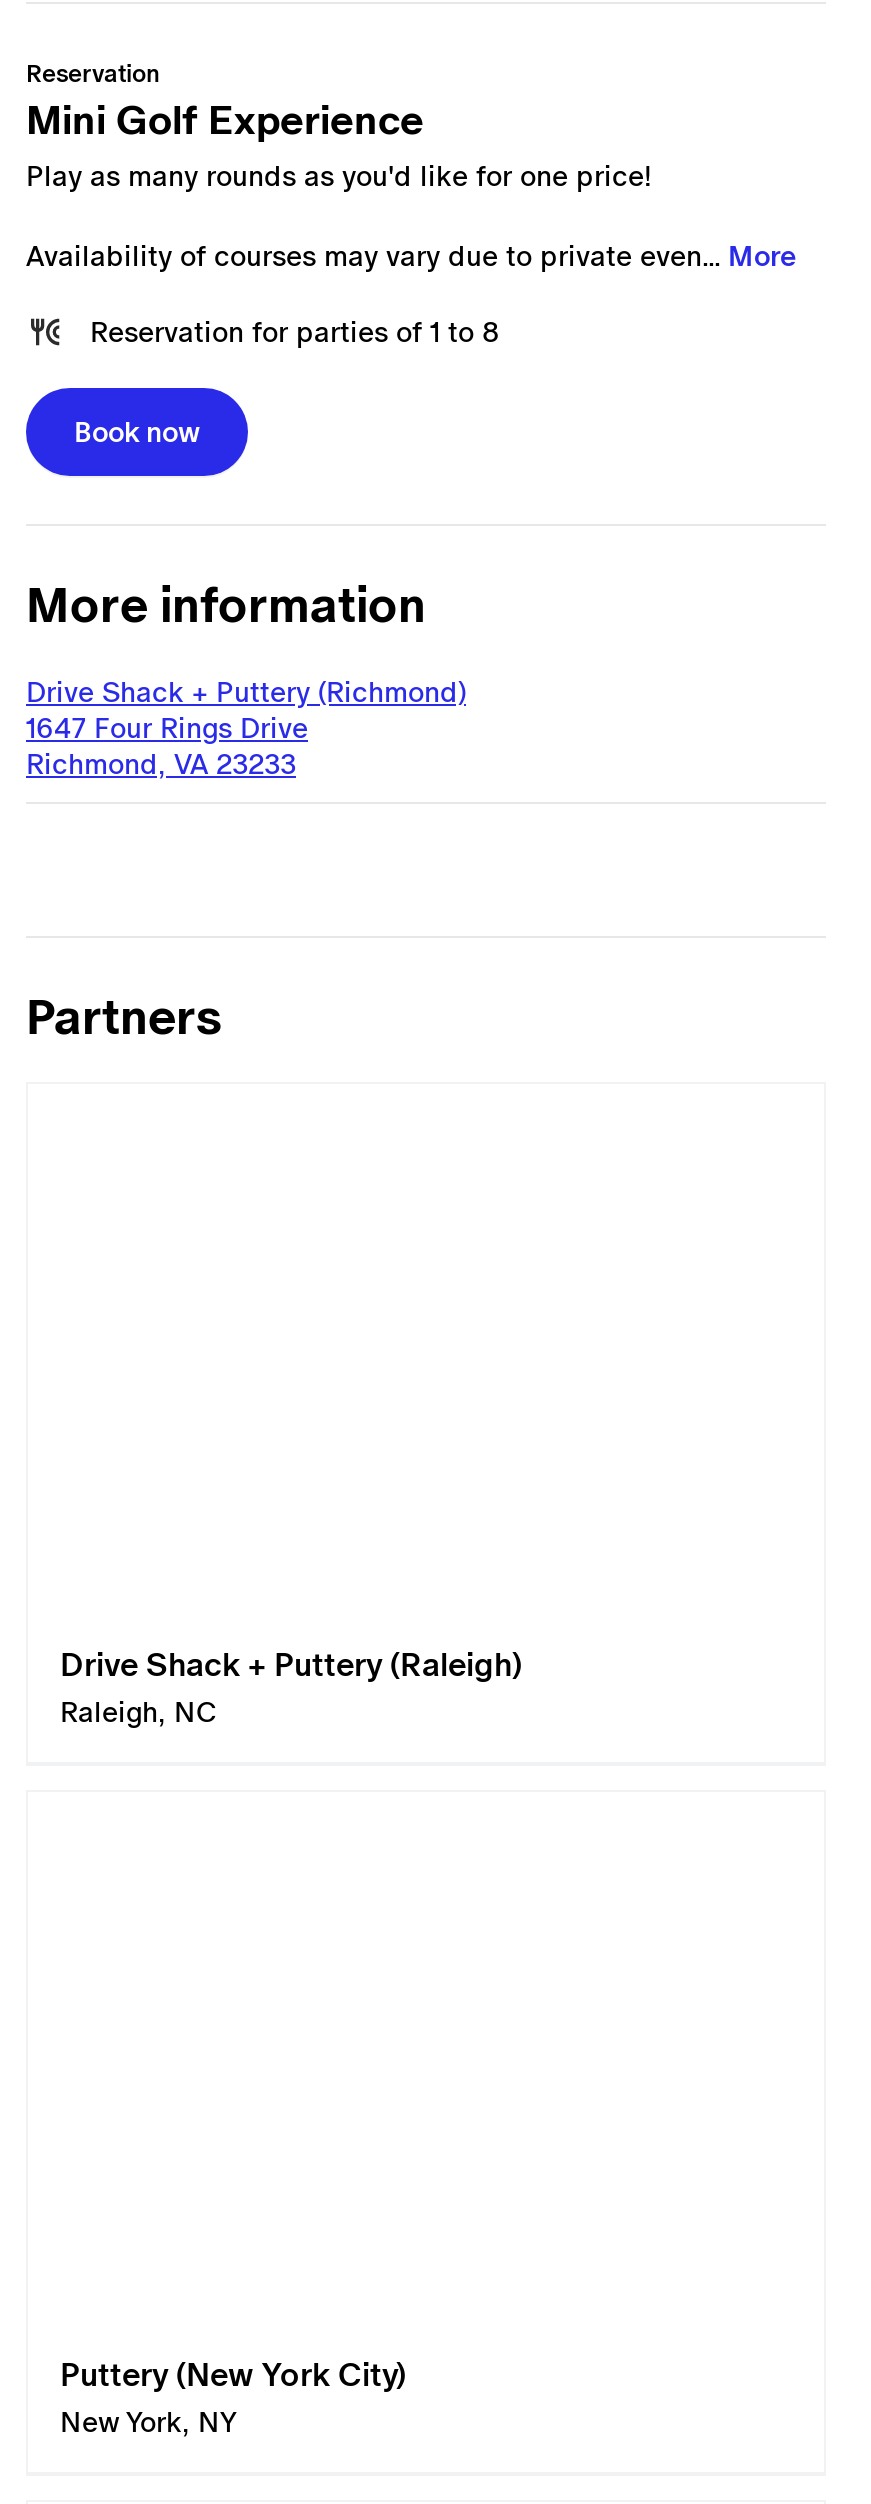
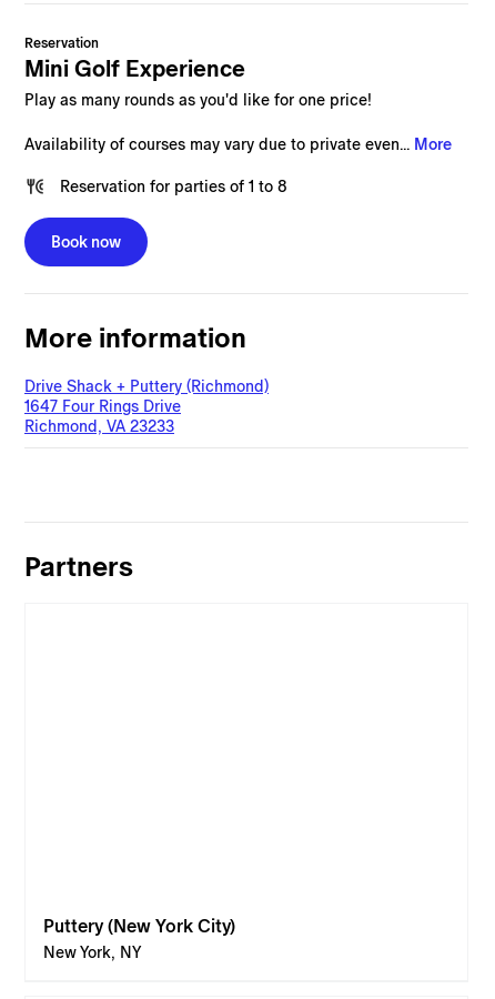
[60,1647,522,1729] Drive Shack + Puttery (Raleigh) | Raleigh, NC -> none

